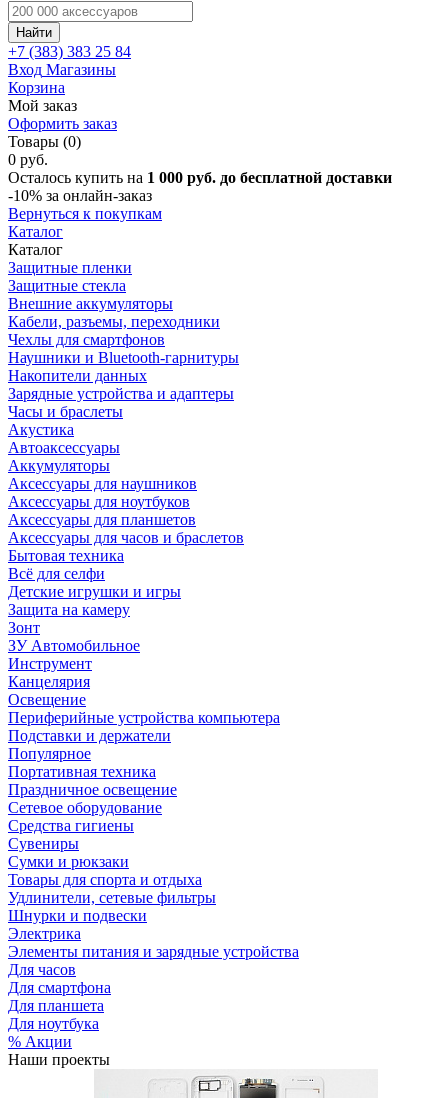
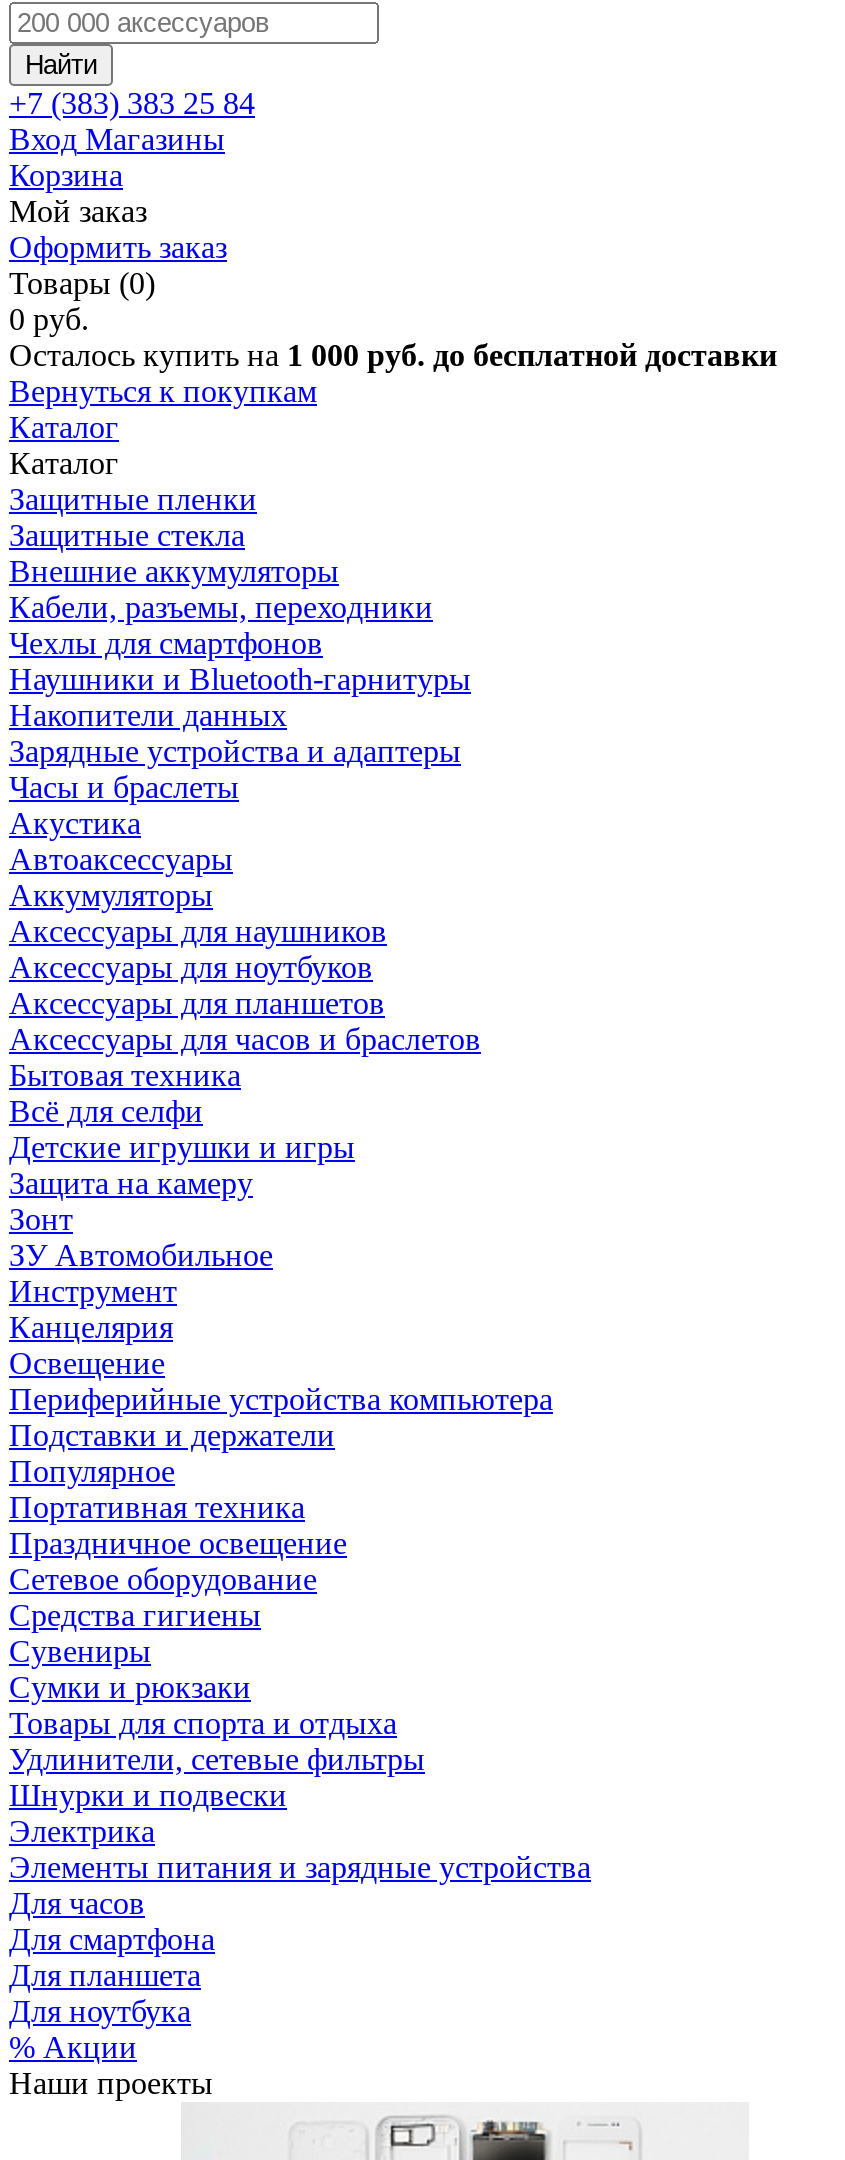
[8,187,152,204] -10% за онлайн-заказ -> none

